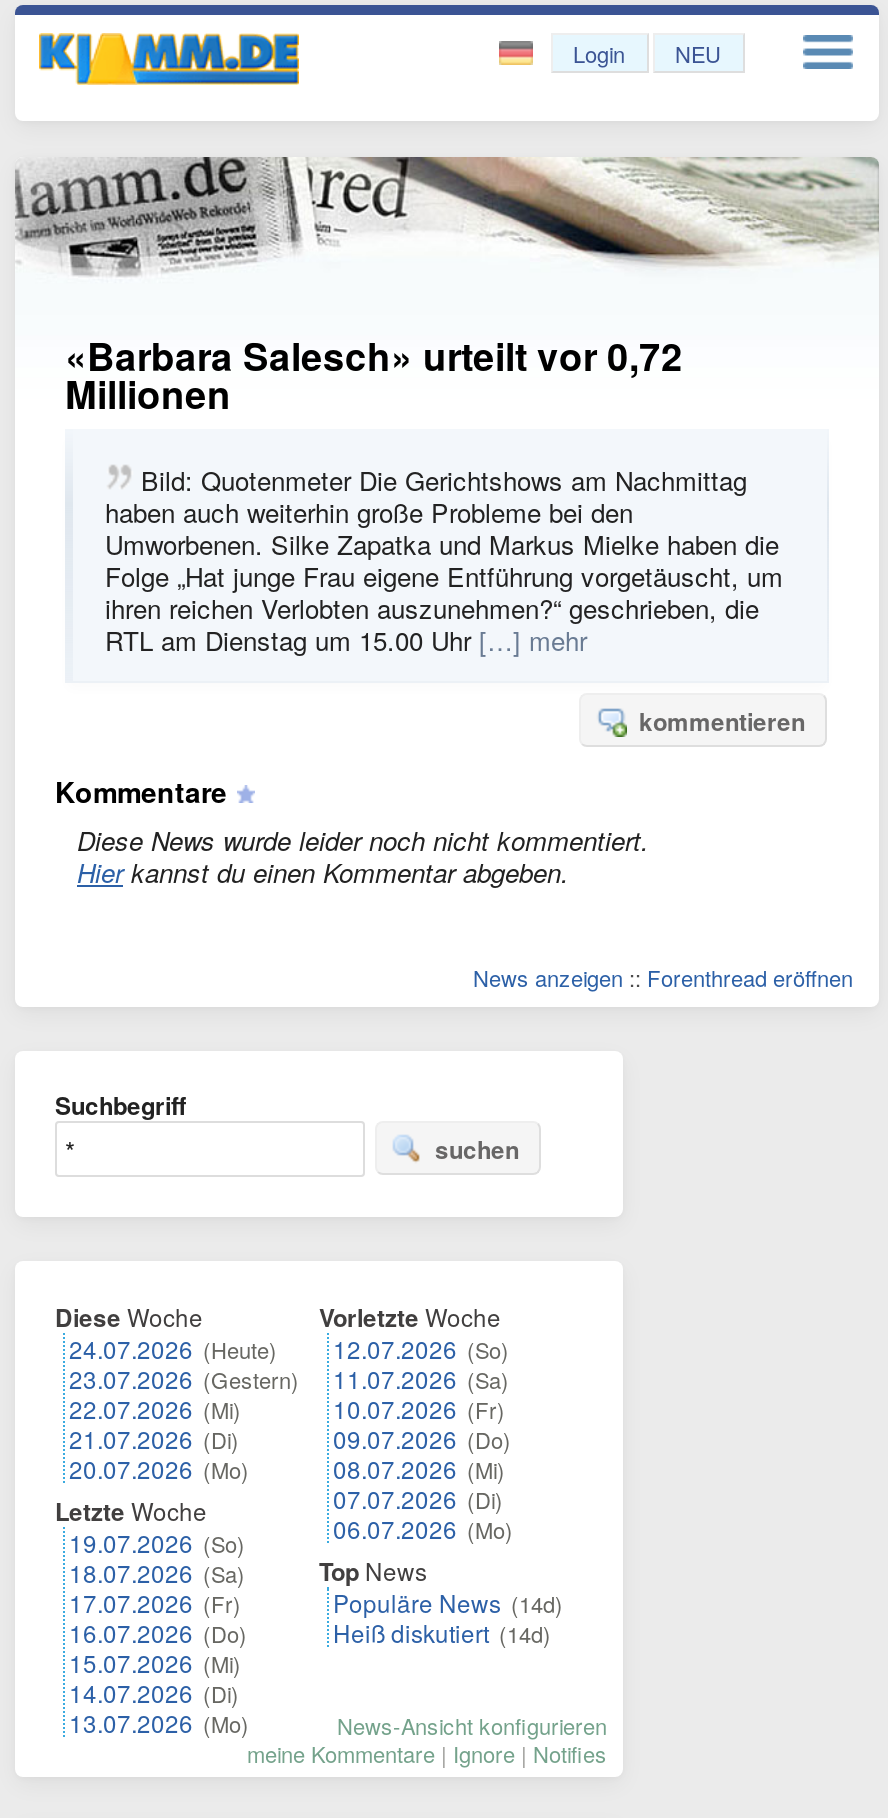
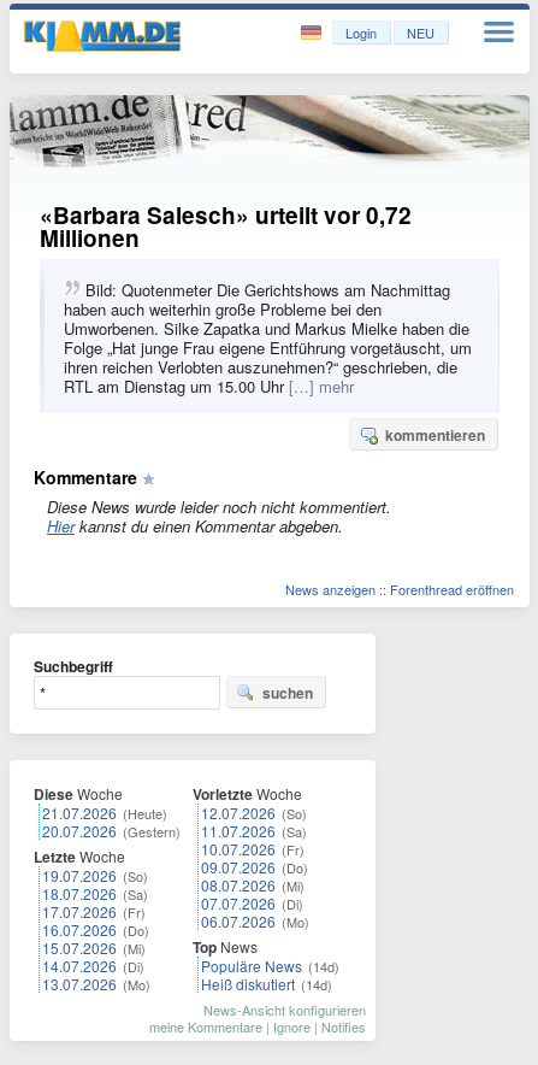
[69,1331,299,1485] 24.07.2026 (Heute) | 23.07.2026 (Gestern) | 22.07.2026 (Mi) | 21.07.2026 (Di) | 20.07.2026 (Mo) -> [42,802,181,841] 21.07.2026 (Heute) | 20.07.2026 (Gestern)
moved [55,1493,249,1739] -> [34,846,150,994]: Letzte Woche | 19.07.2026 (So) | 18.07.2026 (Sa) | 17.07.2026 (Fr) | 16.07.2026 (Do) | 15.07.2026 (Mi) | 14.07.2026 (Di) | 13.07.2026 (Mo)

